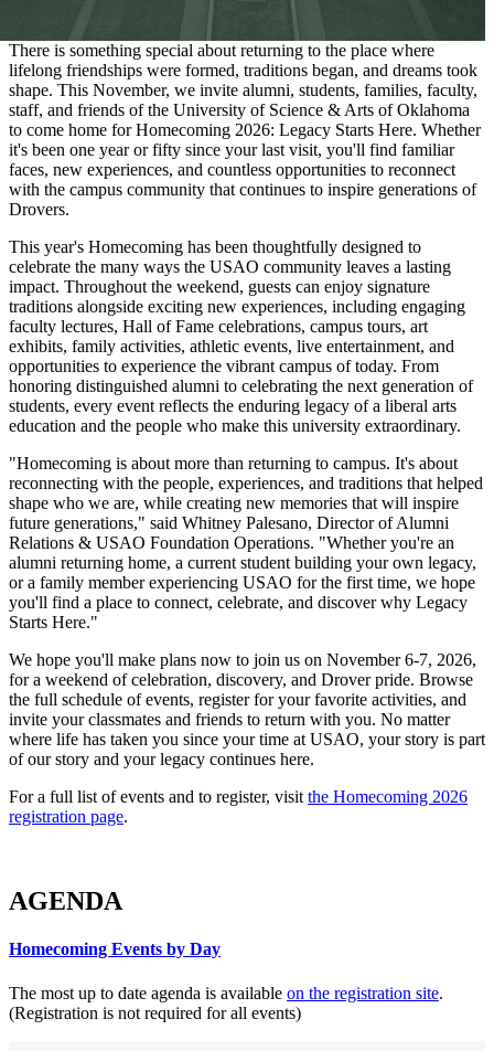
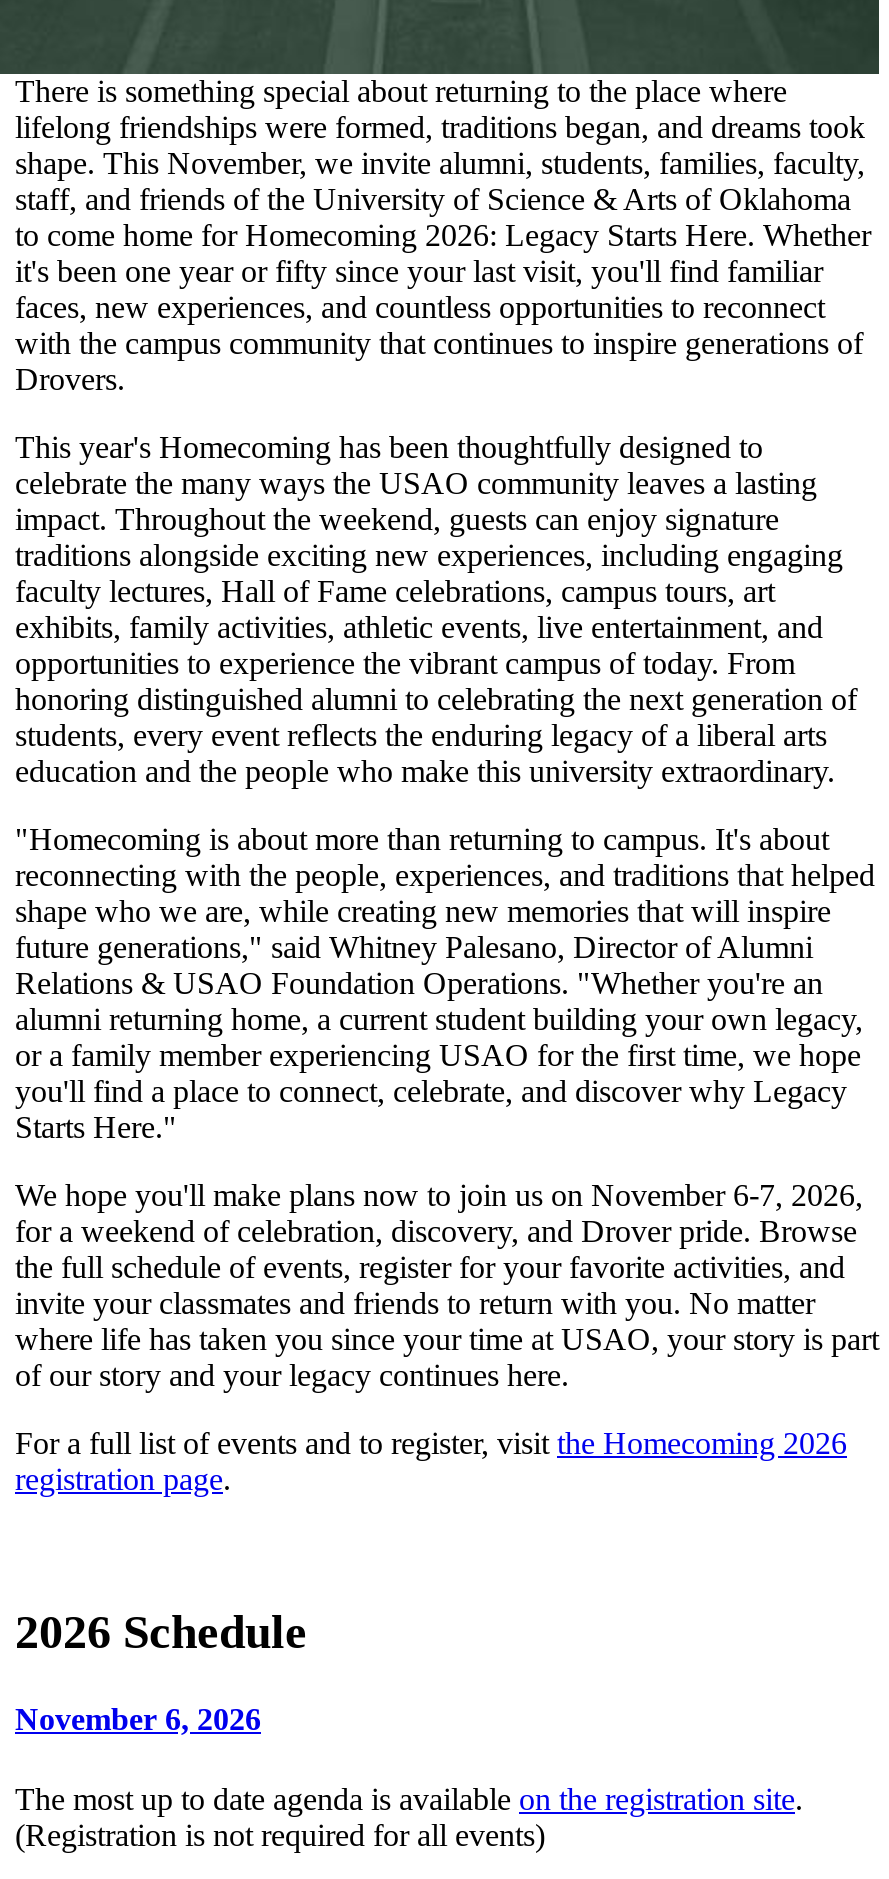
[9,887,122,915] AGENDA -> [15,1606,307,1658] 2026 Schedule
[9,940,221,959] Homecoming Events by Day -> [15,1703,261,1737] November 6, 2026

